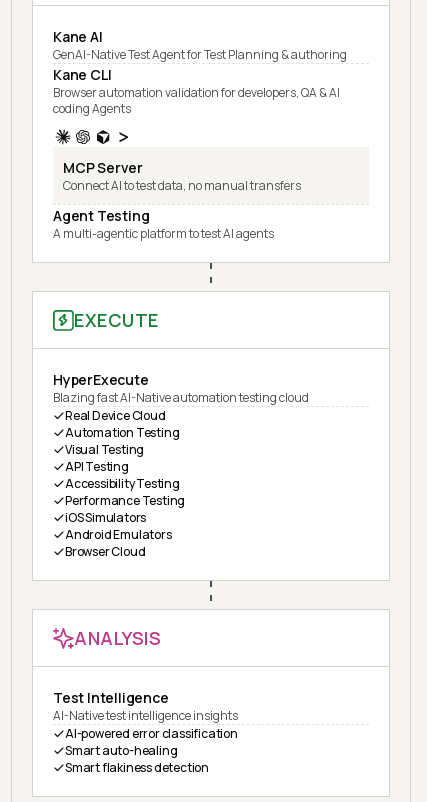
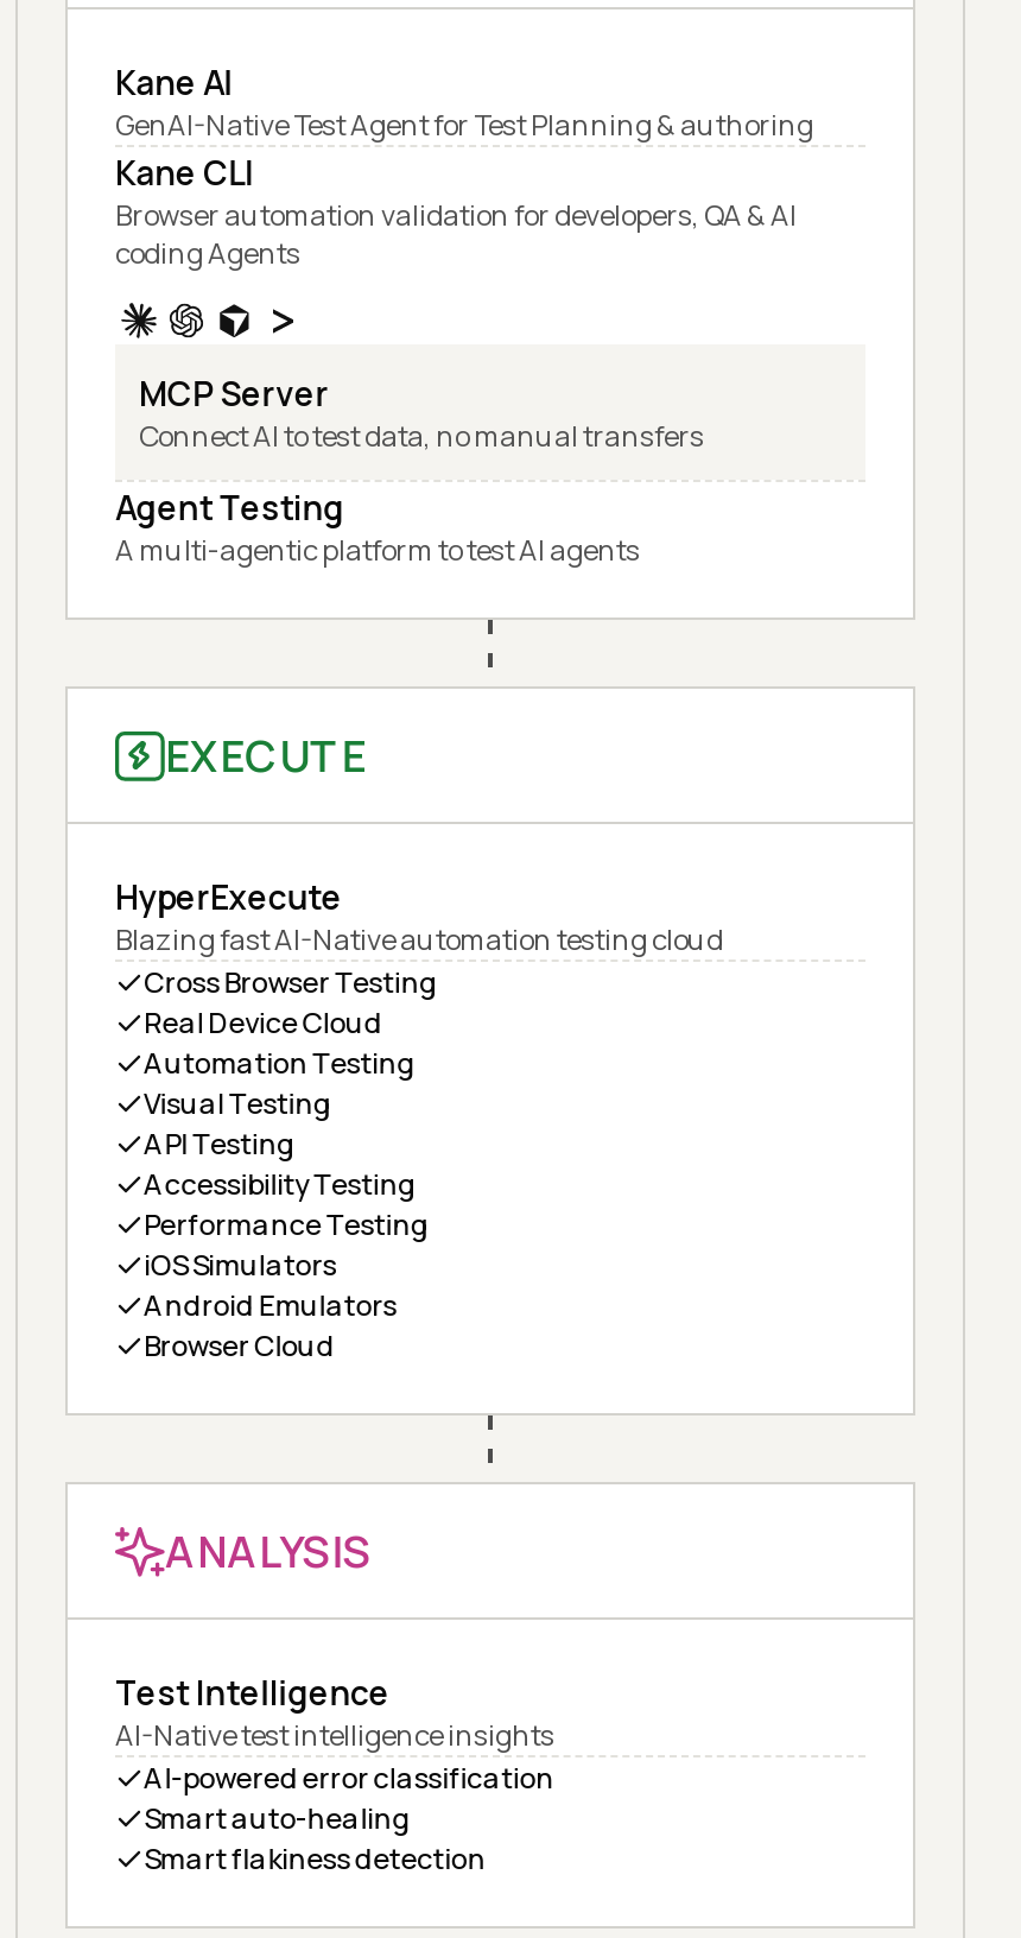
none -> [144,962,438,1003] Cross Browser Testing

